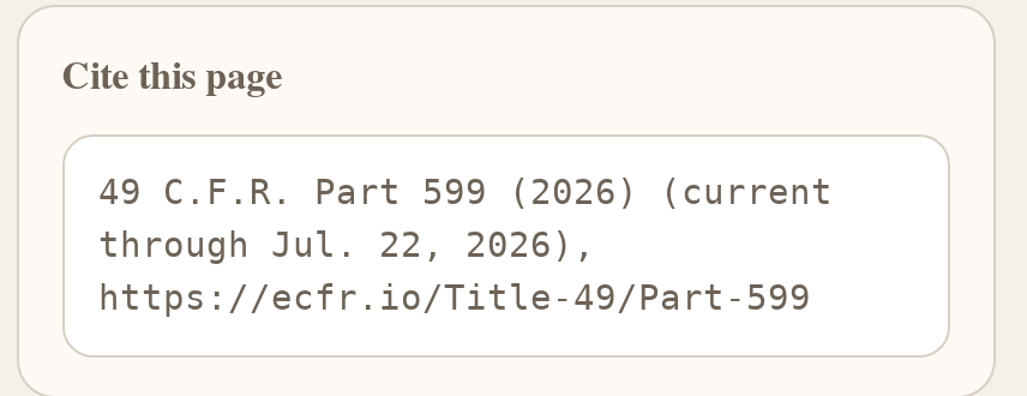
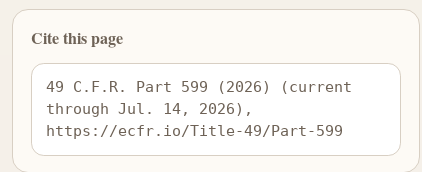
[98,224,595,265] through Jul. 22, 2026), -> [46,100,253,117] through Jul. 14, 2026),

